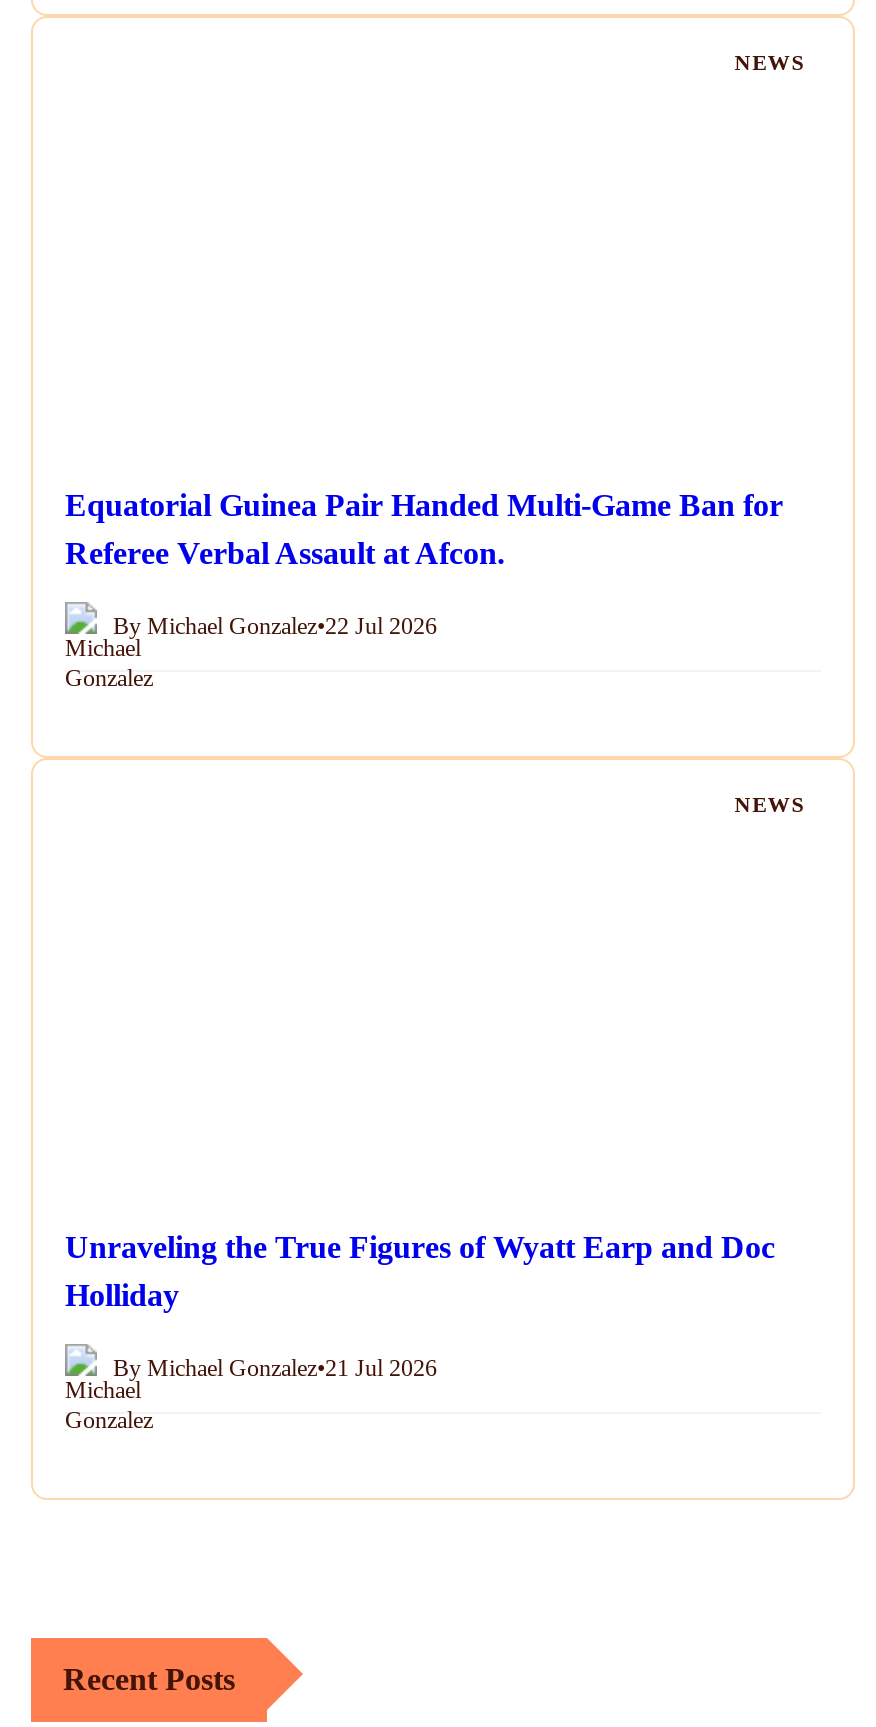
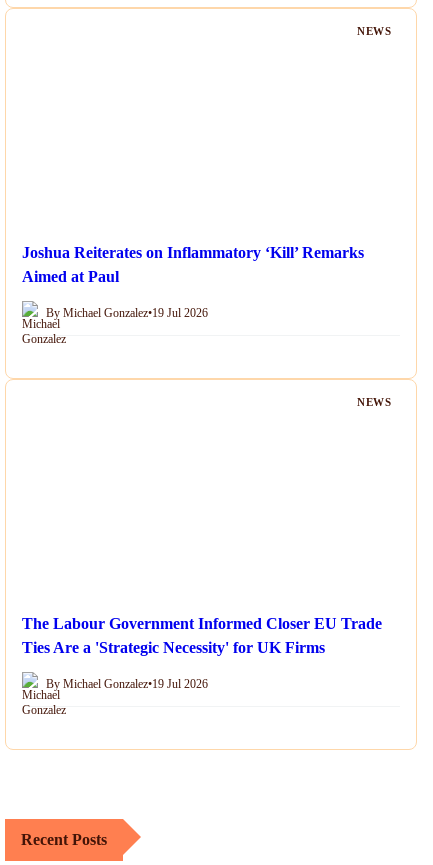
[65,488,783,570] Equatorial Guinea Pair Handed Multi-Game Ban for | Referee Verbal Assault at Afcon. -> [22,244,364,285] Joshua Reiterates on Inflammatory ‘Kill’ Remarks | Aimed at Paul
[113,611,437,639] By Michael Gonzalez•22 Jul 2026 -> [46,306,208,320] By Michael Gonzalez•19 Jul 2026
[65,1230,775,1312] Unraveling the True Figures of Wyatt Earp and Doc | Holliday -> [22,615,382,656] The Labour Government Informed Closer EU Trade | Ties Are a 'Strategic Necessity' for UK Firms
[113,1353,437,1381] By Michael Gonzalez•21 Jul 2026 -> [46,677,208,691] By Michael Gonzalez•19 Jul 2026

